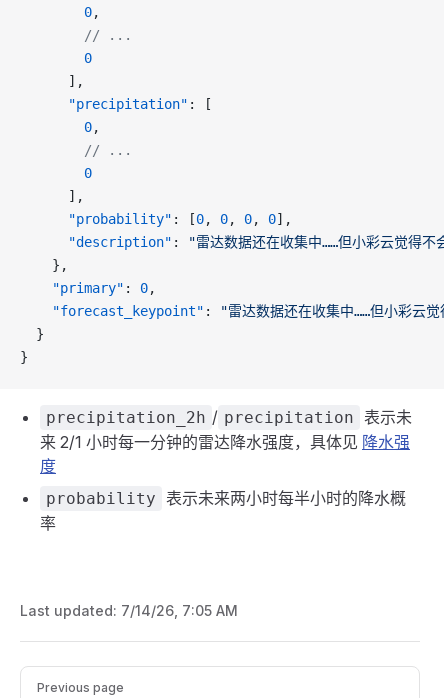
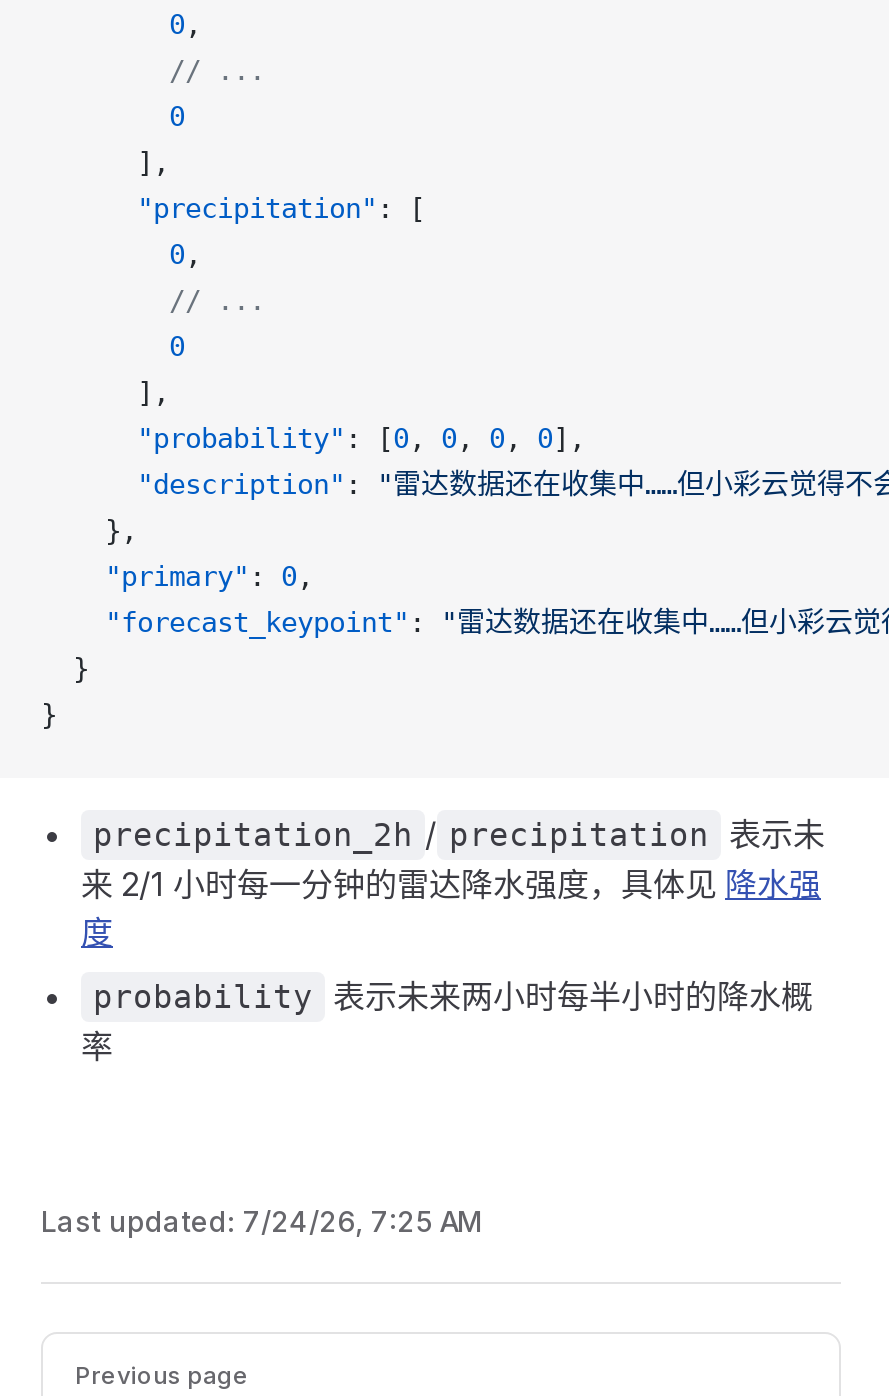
[20,602,238,619] Last updated: 7/14/26, 7:05 AM -> [41,1204,483,1238] Last updated: 7/24/26, 7:25 AM

